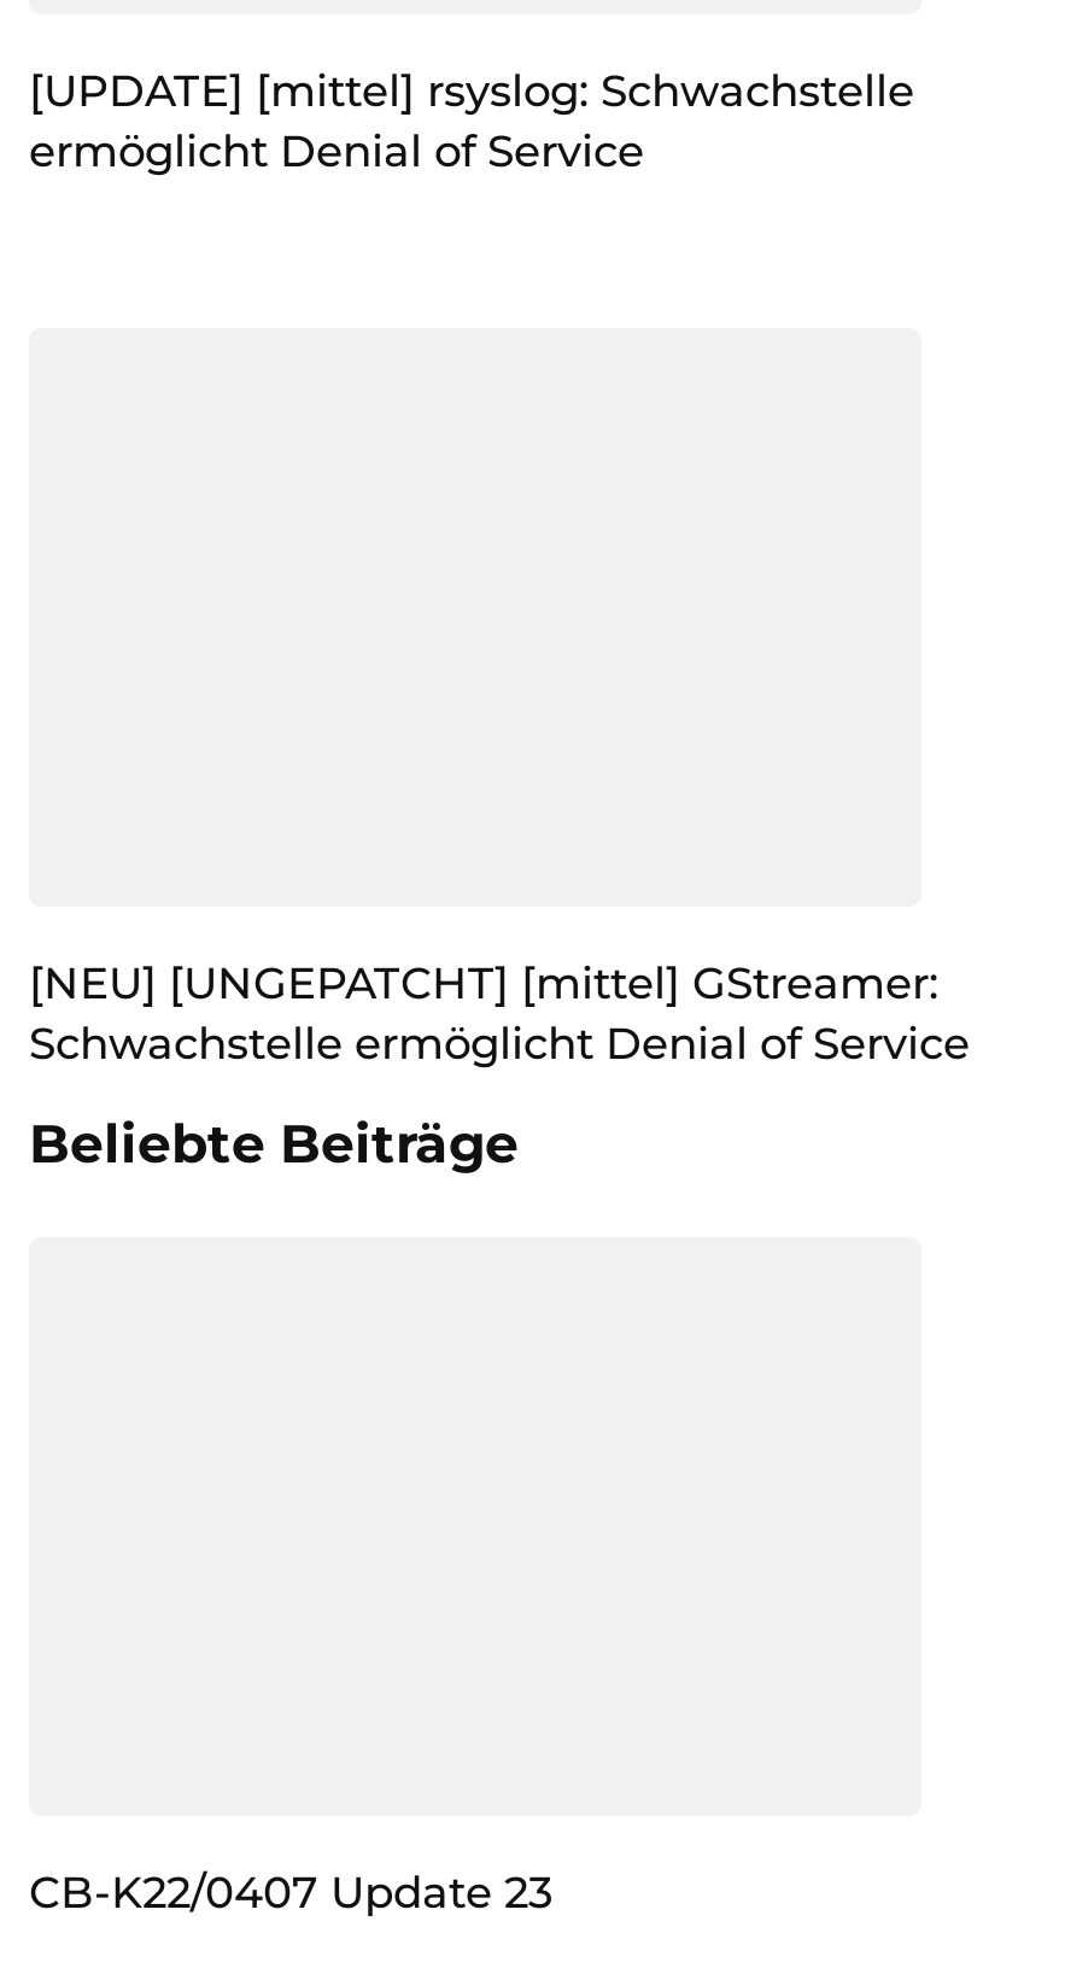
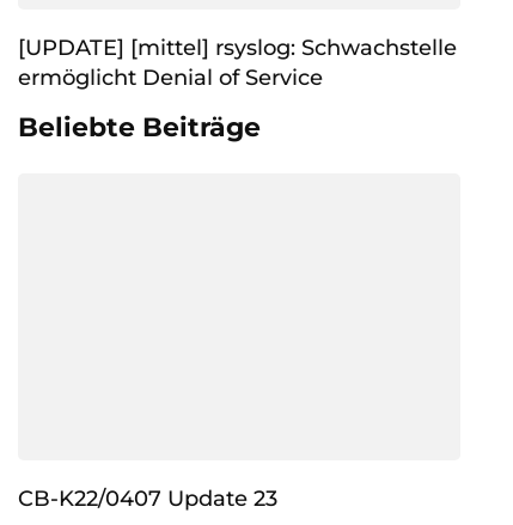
[29,956,970,1070] [NEU] [UNGEPATCHT] [mittel] GStreamer: | Schwachstelle ermöglicht Denial of Service -> none

